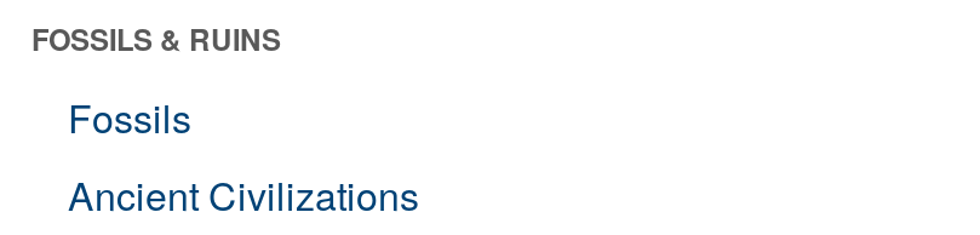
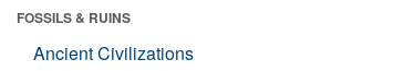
[68,89,191,145] Fossils -> none

